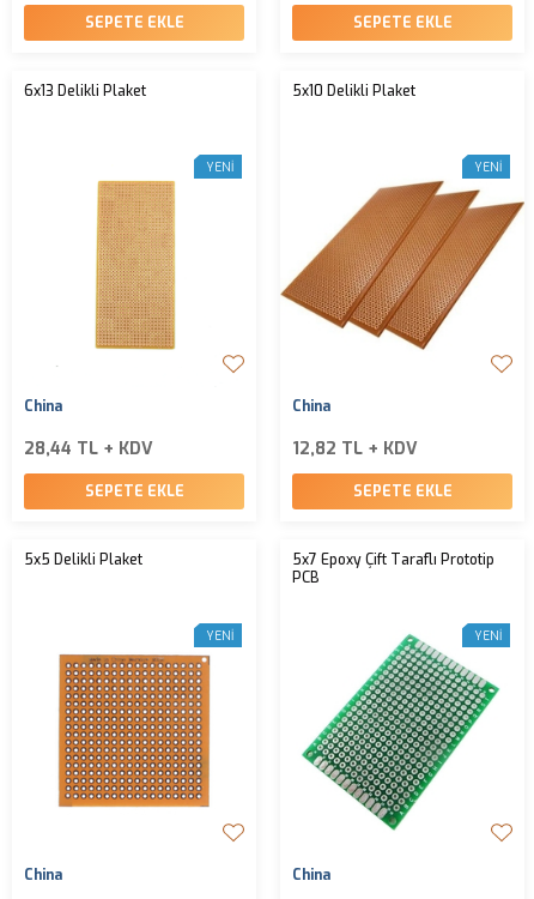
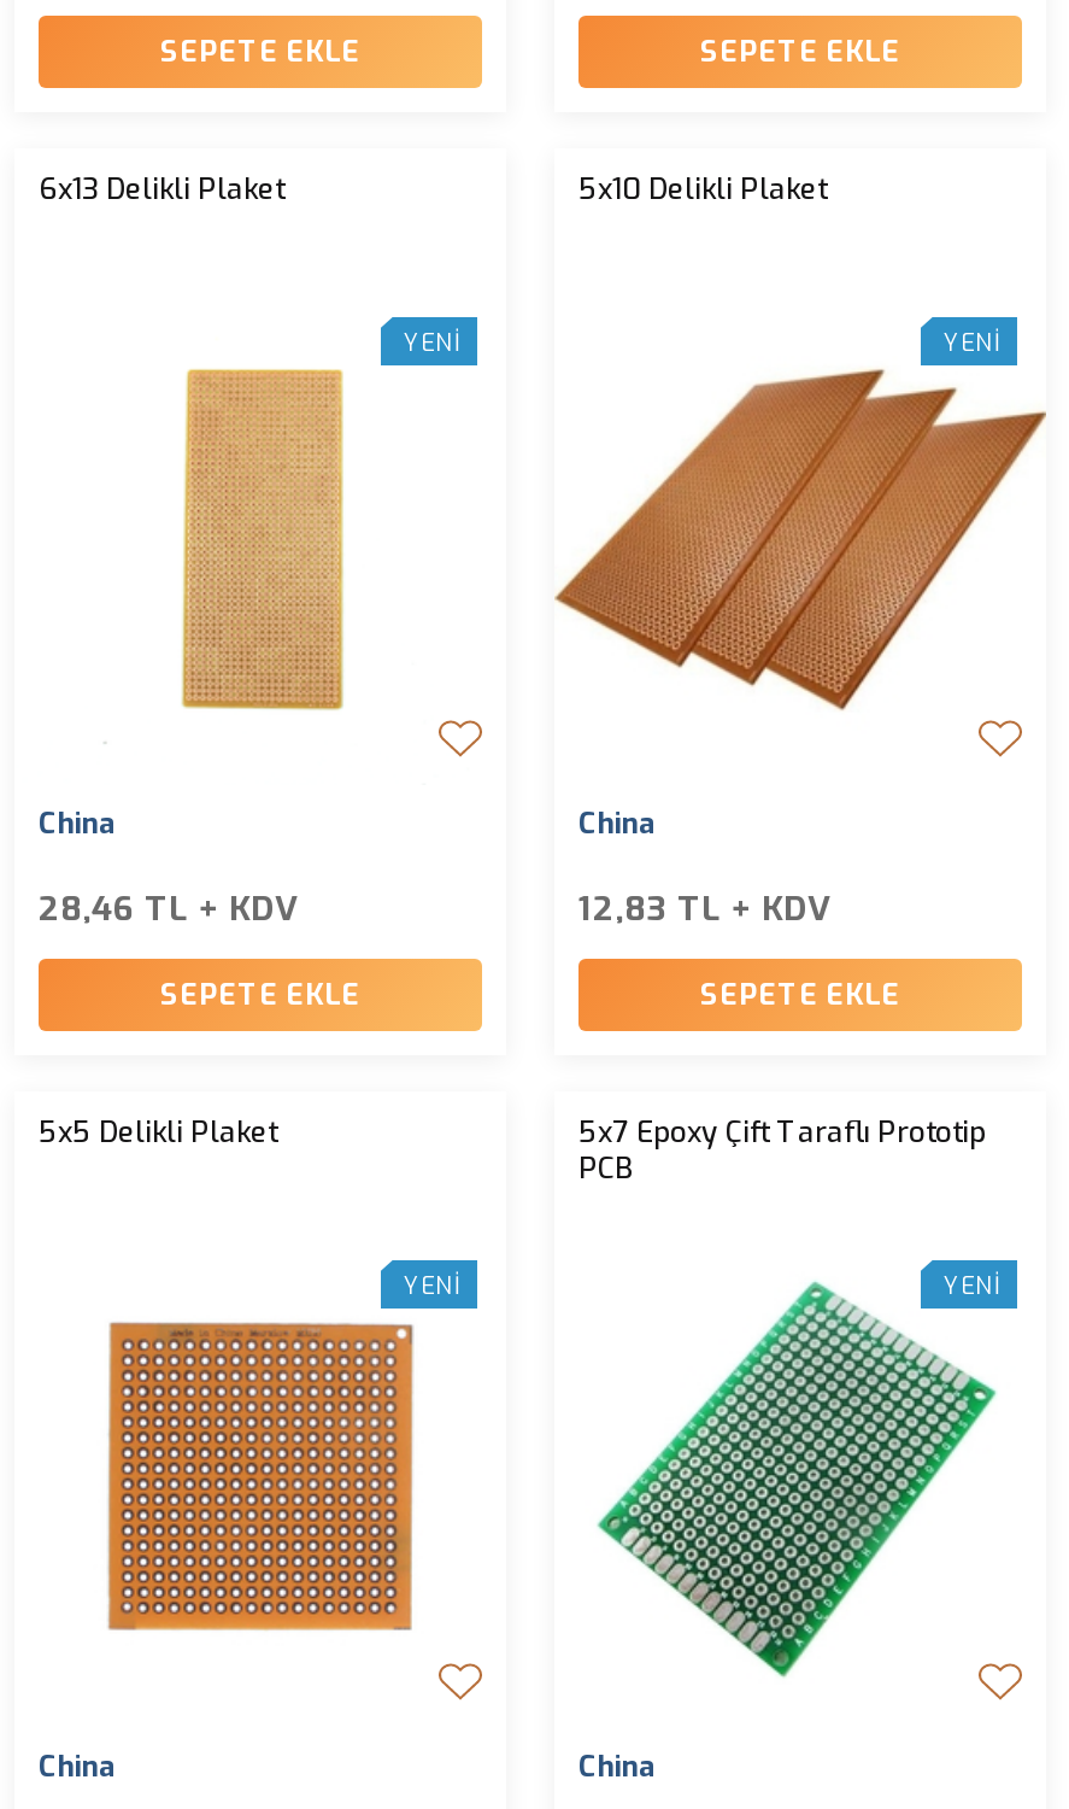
[24,438,153,460] 28,44 TL + KDV -> [39,886,299,932] 28,46 TL + KDV
[292,438,418,460] 12,82 TL + KDV -> [578,886,832,932] 12,83 TL + KDV

